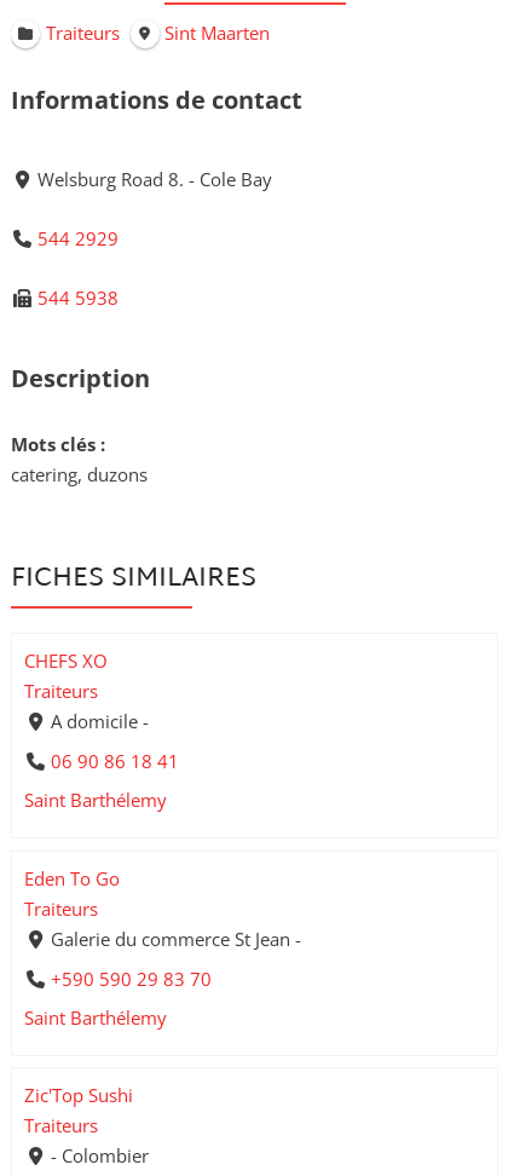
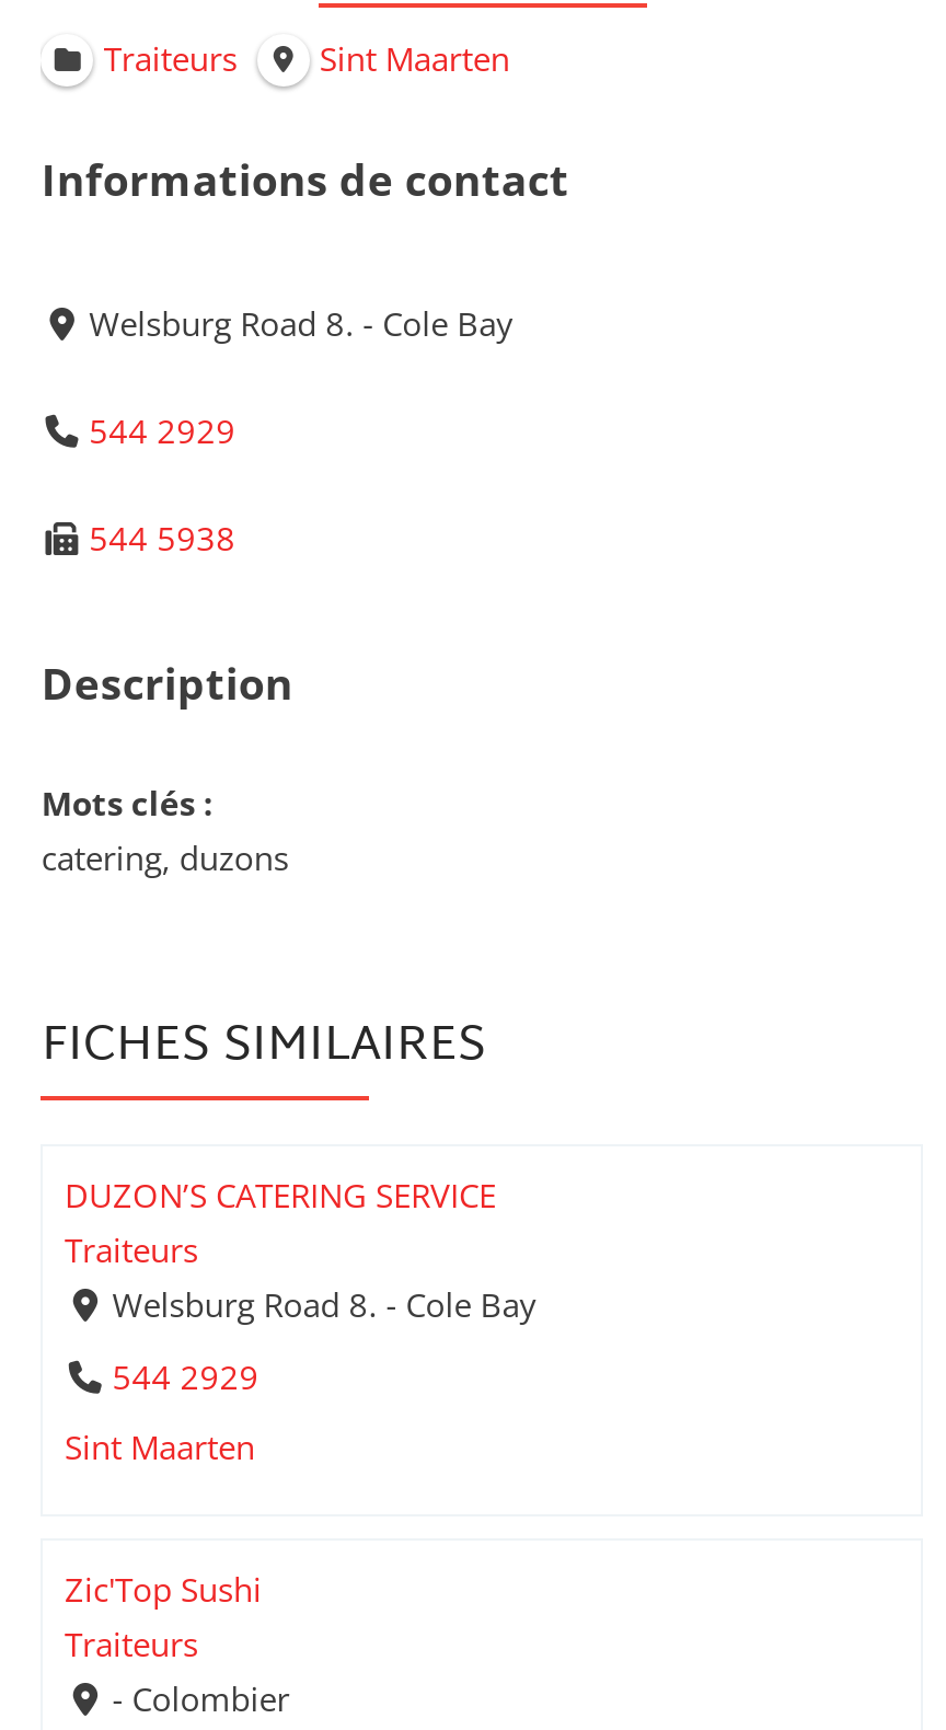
[25,649,108,673] CHEFS XO -> [65,1173,497,1217] DUZON’S CATERING SERVICE
[25,709,301,1029] A domicile - | 06 90 86 18 41 | Saint Barthélemy | Eden To Go | Traiteurs | Galerie du commerce St Jean - | +590 590 29 83 70 | Saint Barthélemy -> [65,1283,538,1469] Welsburg Road 8. - Cole Bay | 544 2929 | Sint Maarten

